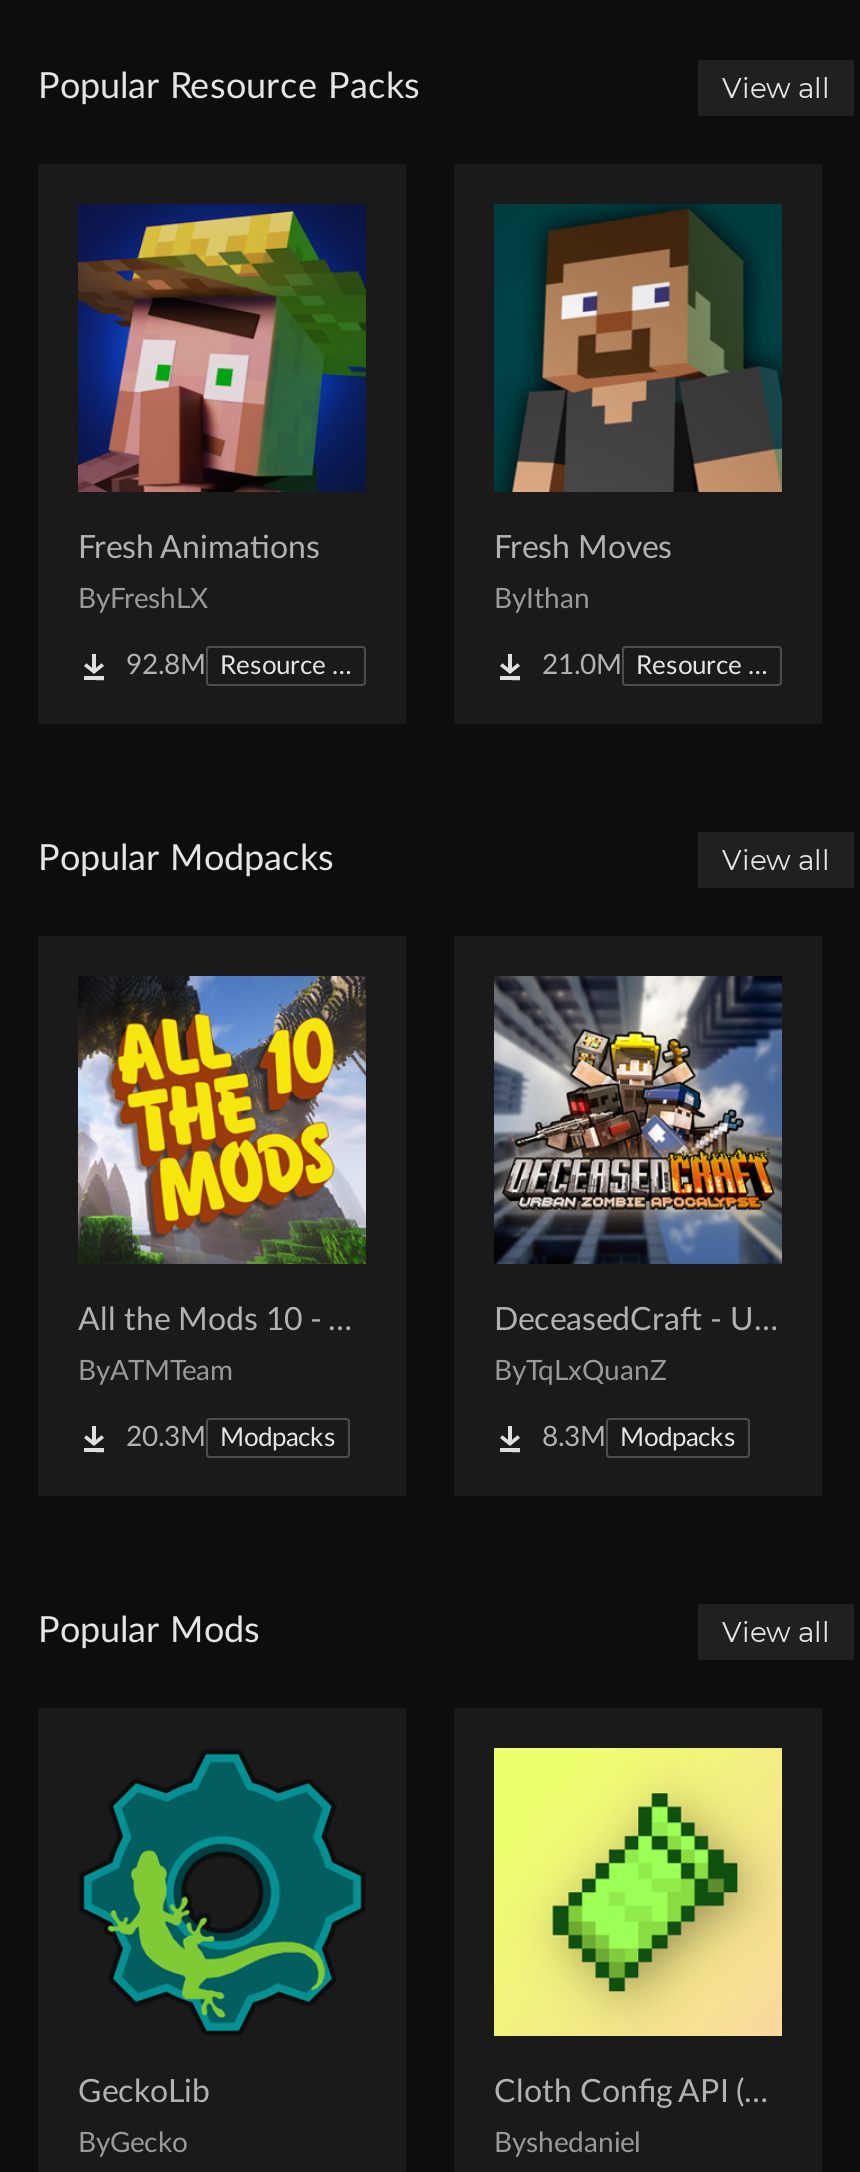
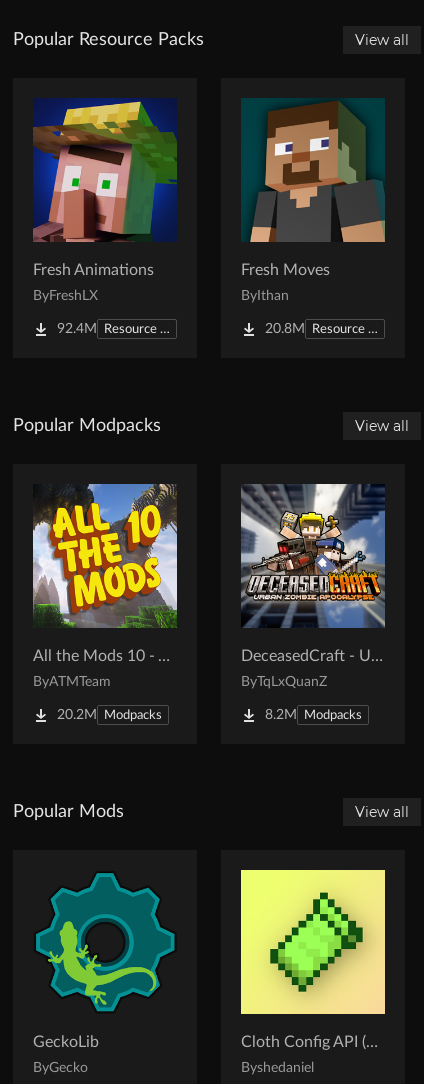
[126,651,206,679] 92.8M -> [57,322,97,336] 92.4M
[542,651,622,679] 21.0M -> [265,322,305,336] 20.8M
[126,1423,336,1451] 20.3M Modpacks -> [57,708,162,722] 20.2M Modpacks
[542,1423,736,1451] 8.3M Modpacks -> [265,708,362,722] 8.2M Modpacks

